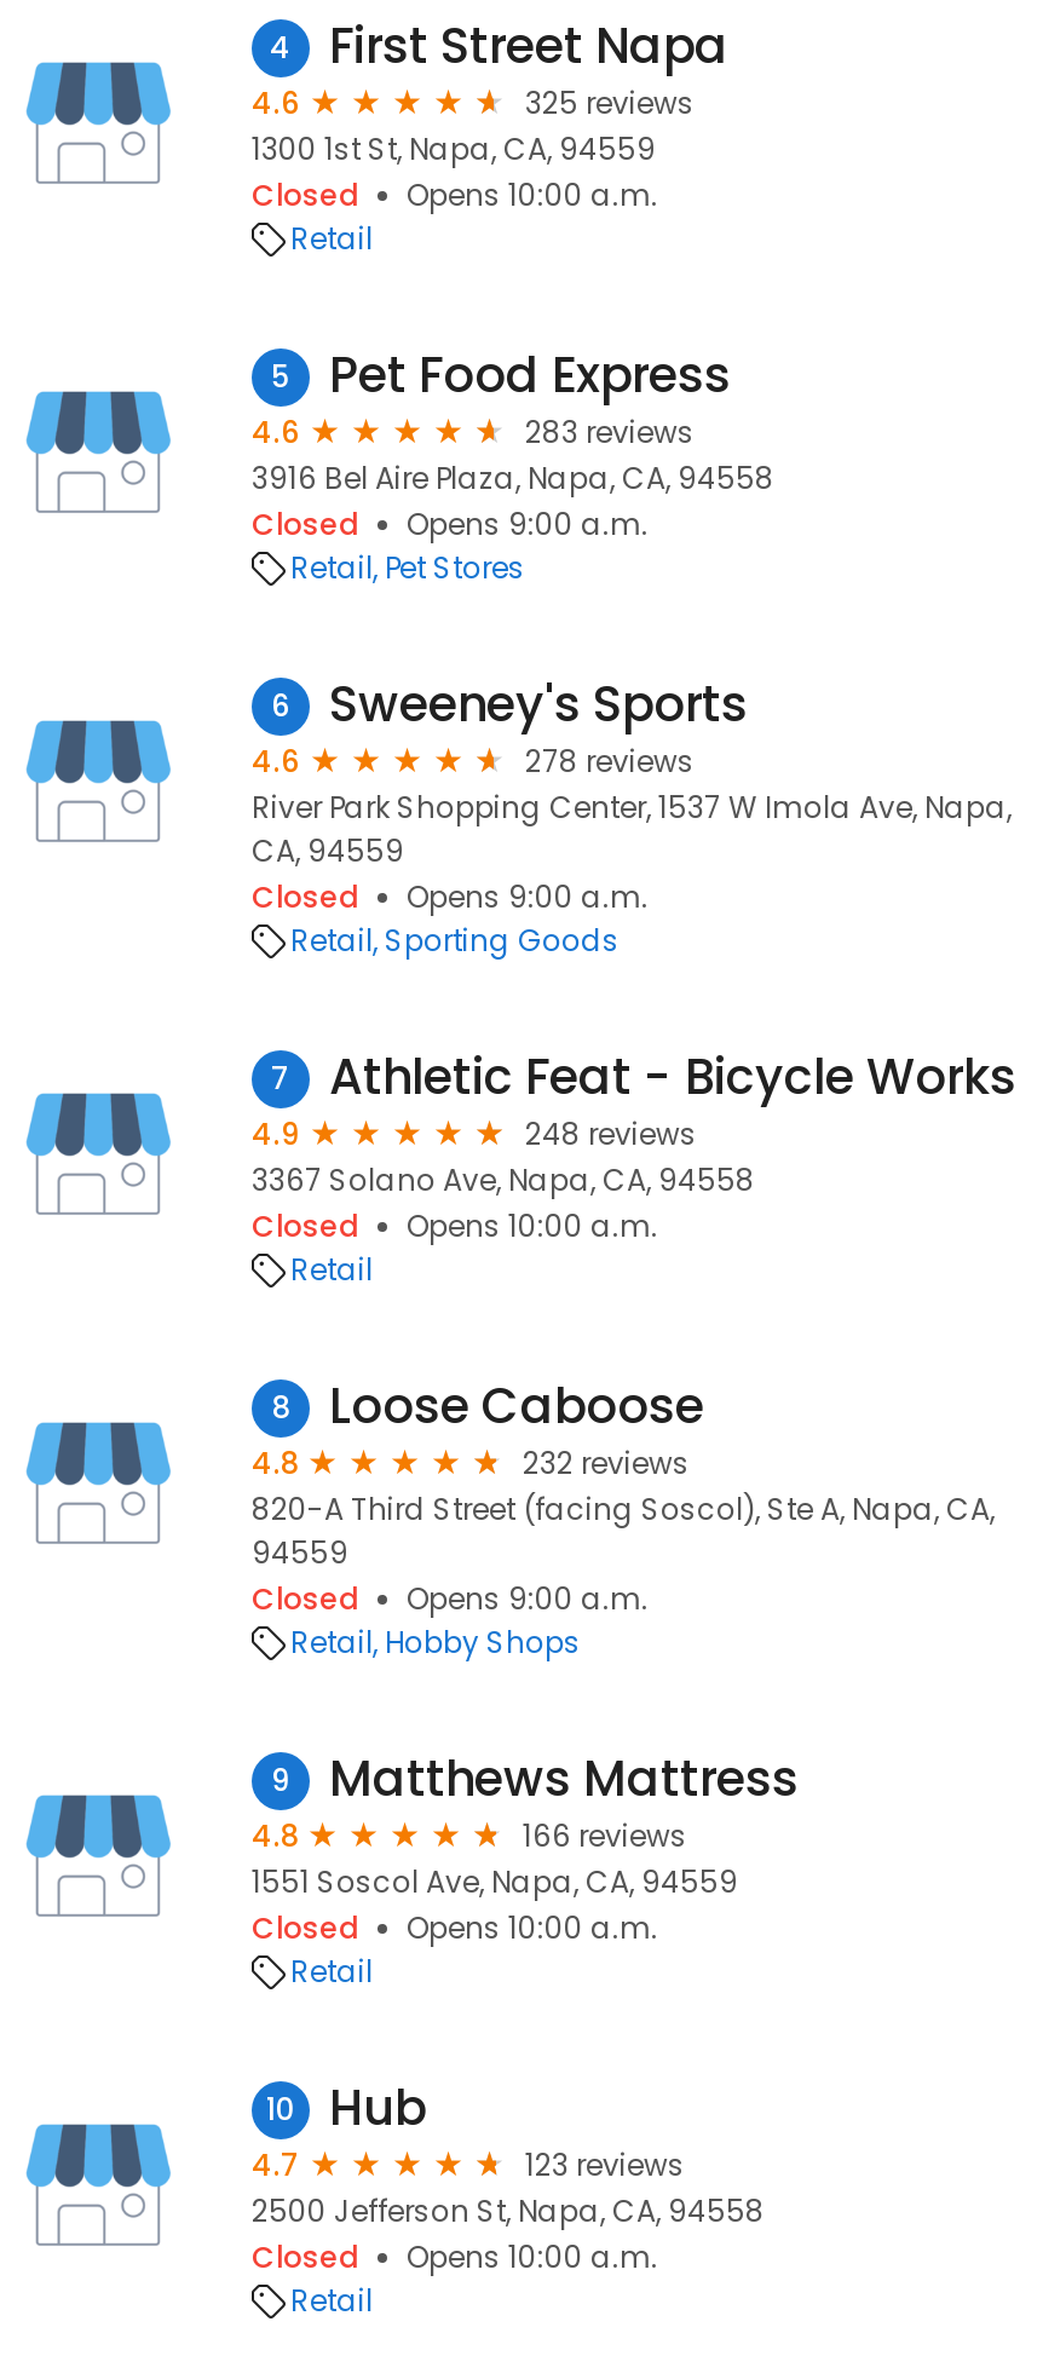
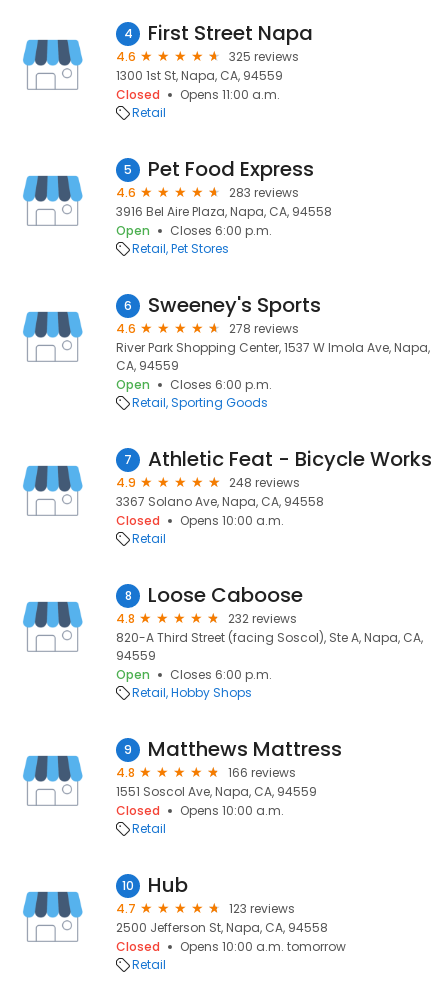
[252,174,658,215] Closed Opens 10:00 a.m. -> [116,86,280,103] Closed Opens 11:00 a.m.
[252,503,649,545] Closed | Opens 9:00 a.m. -> [116,222,272,239] Open | Closes 6:00 p.m.
[252,876,649,917] Closed | Opens 9:00 a.m. -> [116,376,272,393] Open | Closes 6:00 p.m.
[252,1578,649,1619] Closed | Opens 9:00 a.m. -> [116,666,272,683] Open | Closes 6:00 p.m.
[407,2236,658,2277] Opens 10:00 a.m. -> [180,938,346,955] Opens 10:00 a.m. tomorrow

